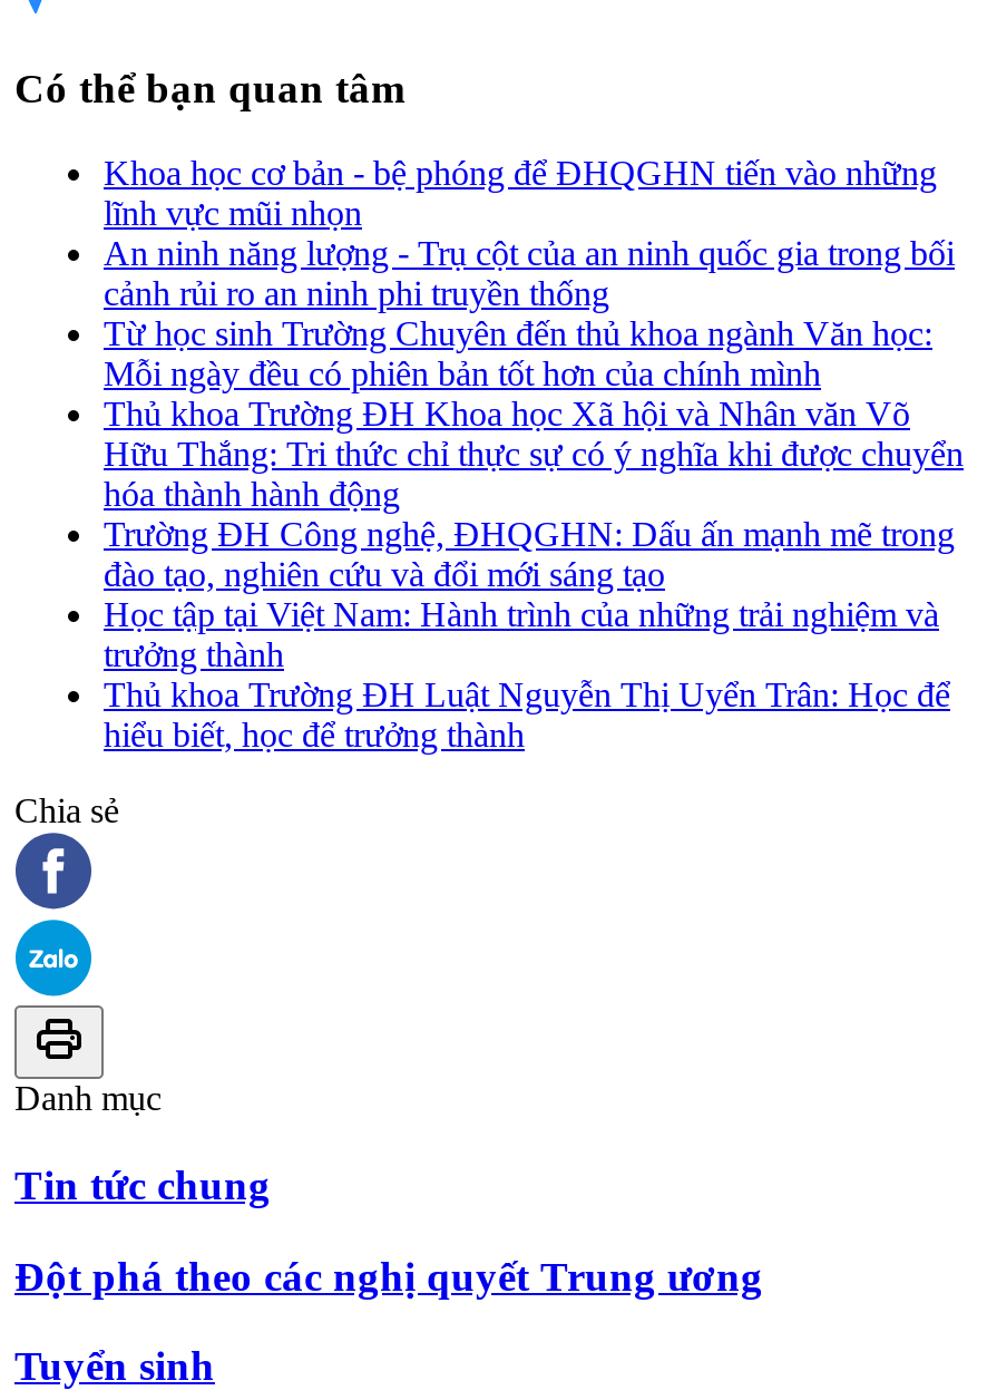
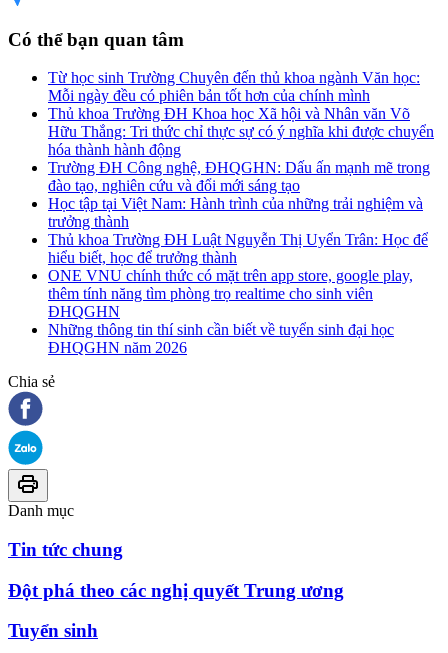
[104,154,955,313] Khoa học cơ bản - bệ phóng để ĐHQGHN tiến vào những | lĩnh vực mũi nhọn | An ninh năng lượng - Trụ cột của an ninh quốc gia trong bối | cảnh rủi ro an ninh phi truyền thống -> none
moved [104,315,964,754] -> [48,69,434,266]: Từ học sinh Trường Chuyên đến thủ khoa ngành Văn học: | Mỗi ngày đều có phiên bản tốt hơn của chính mình | Thủ khoa Trường ĐH Khoa học Xã hội và Nhân văn Võ | ... | Thủ khoa Trường ĐH Luật Nguyễn Thị Uyển Trân: Học để | hiểu biết, học để trưởng thành
none -> [48,267,413,356] ONE VNU chính thức có mặt trên app store, google play, | thêm tính năng tìm phòng trọ realtime cho sinh viên | ĐHQGHN | Những thông tin thí sinh cần biết về tuyển sinh đại học | ĐHQGHN năm 2026

